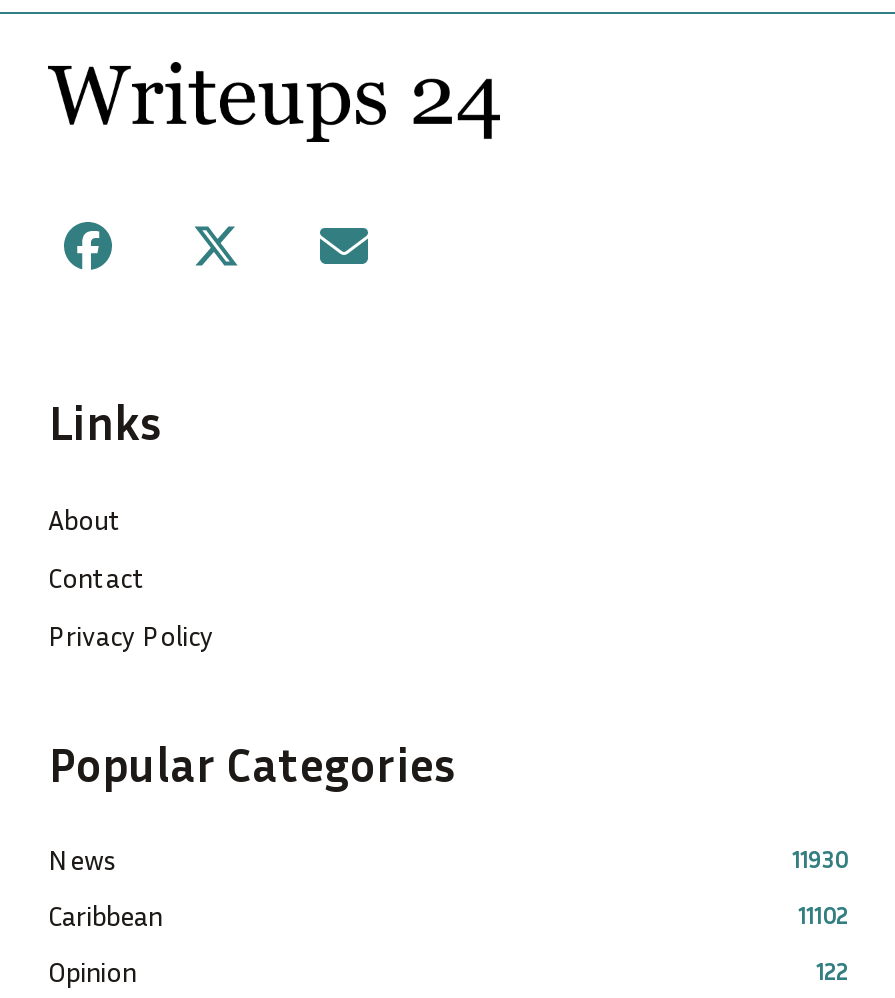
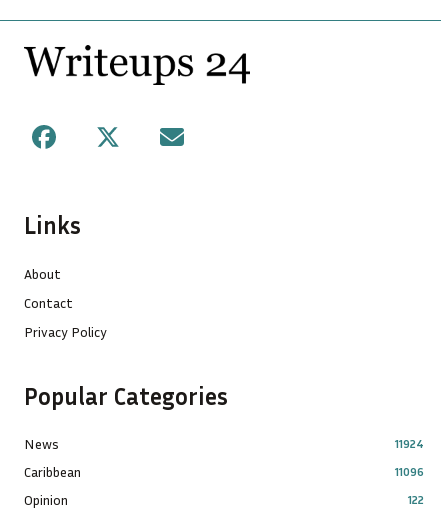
[792,843,848,873] 11930 -> [395,436,424,451] 11924
[798,899,848,929] 11102 -> [395,464,424,479] 11096

